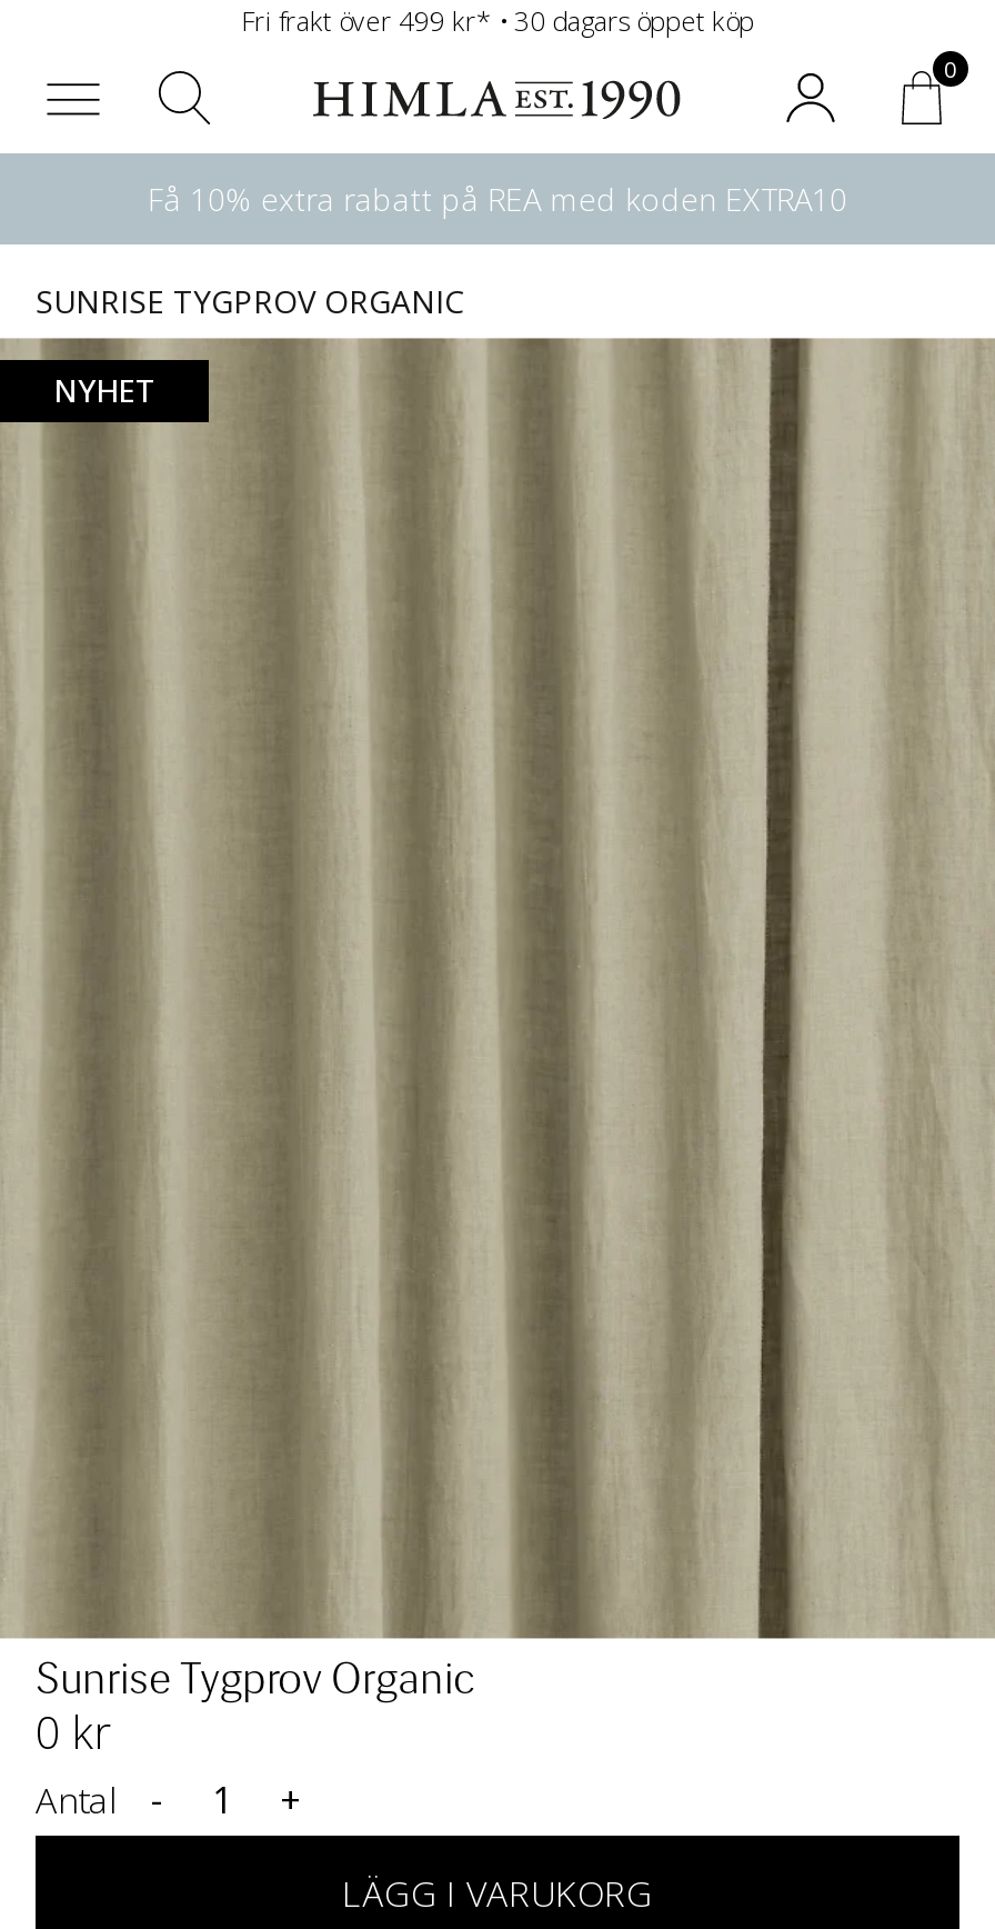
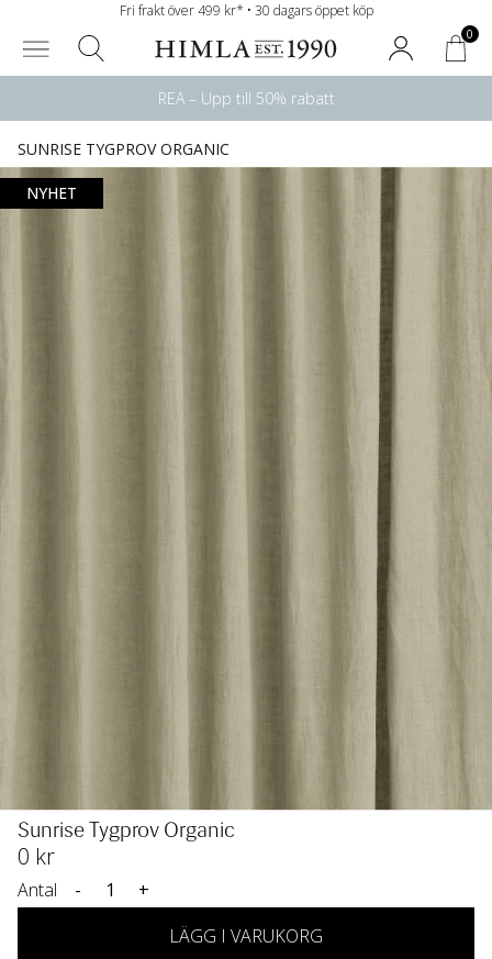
[148,178,847,220] Få 10% extra rabatt på REA med koden EXTRA10 -> [158,88,334,109] REA – Upp till 50% rabatt

